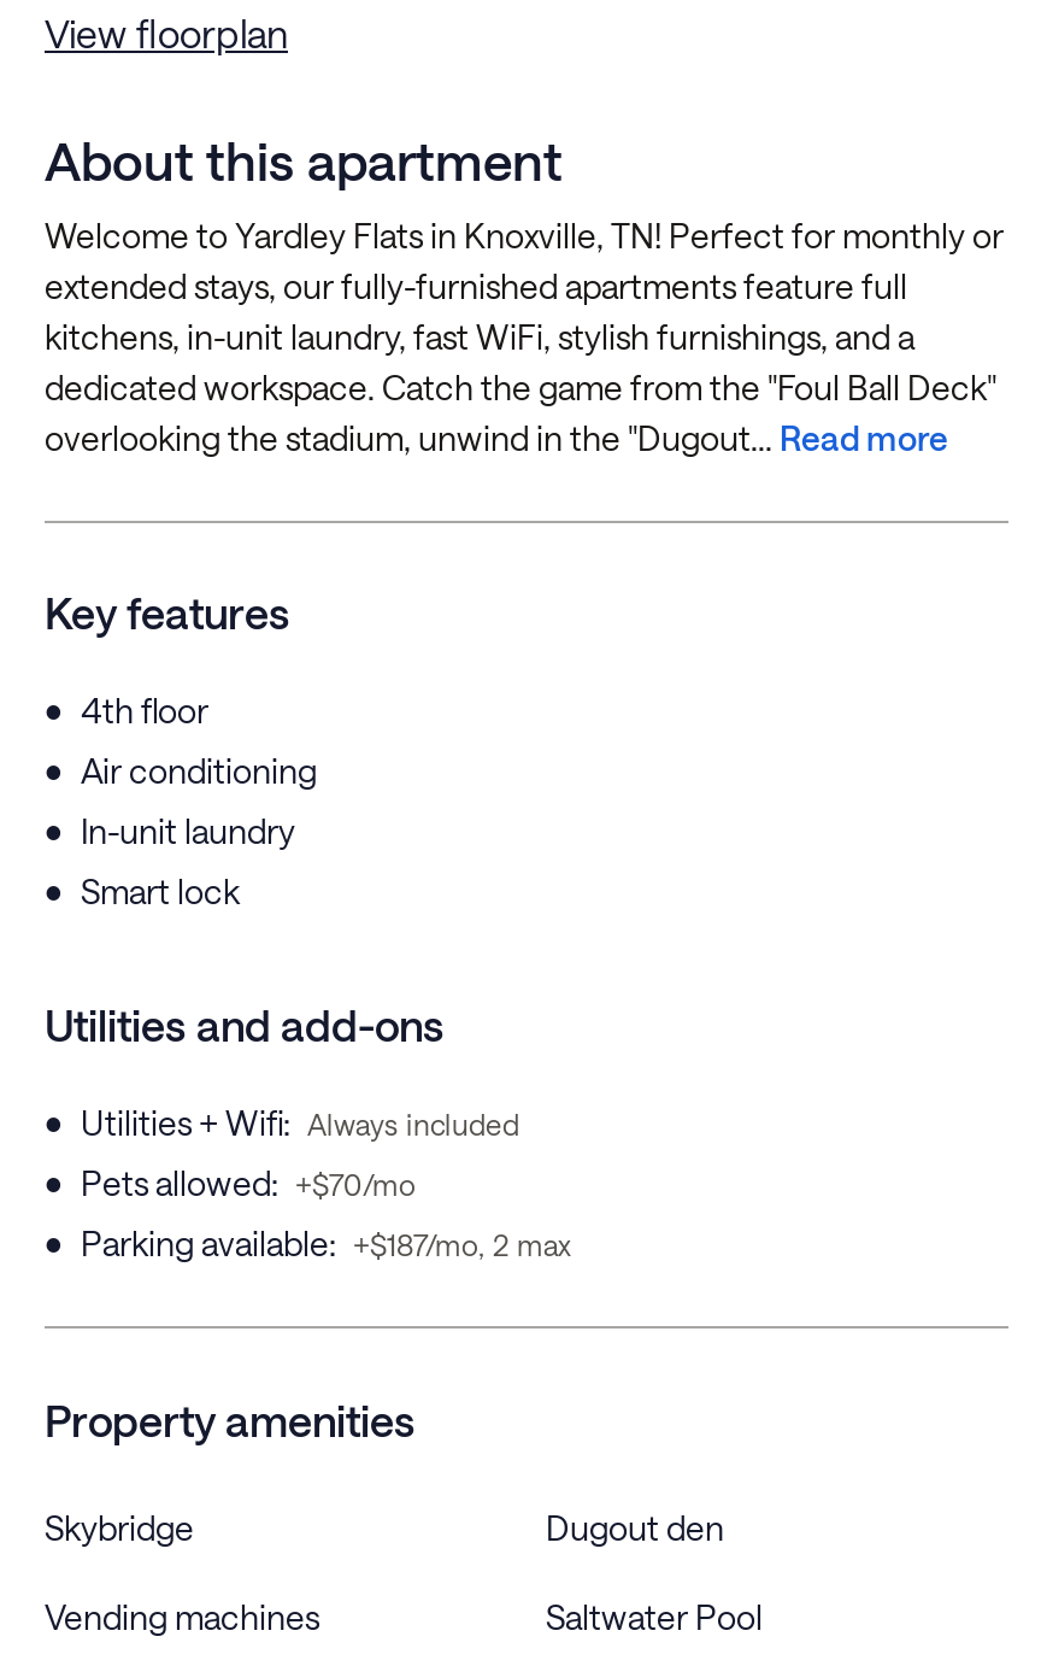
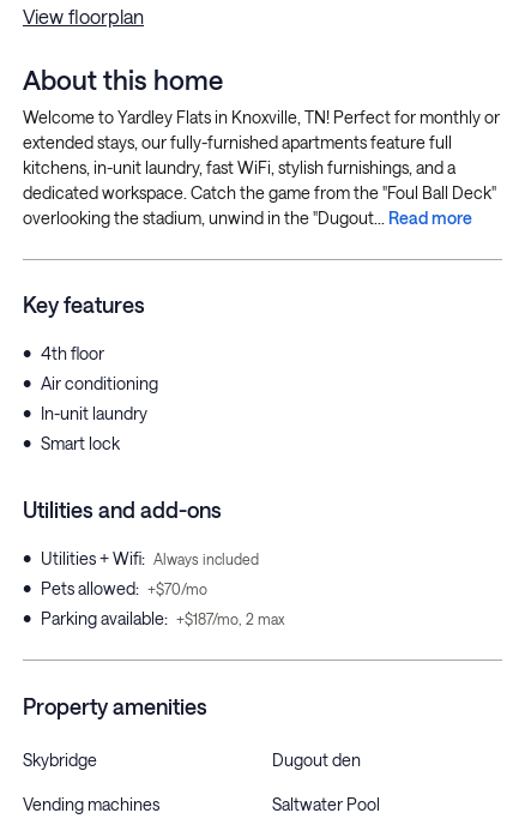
[45,128,563,190] About this apartment -> [23,64,223,95] About this home

